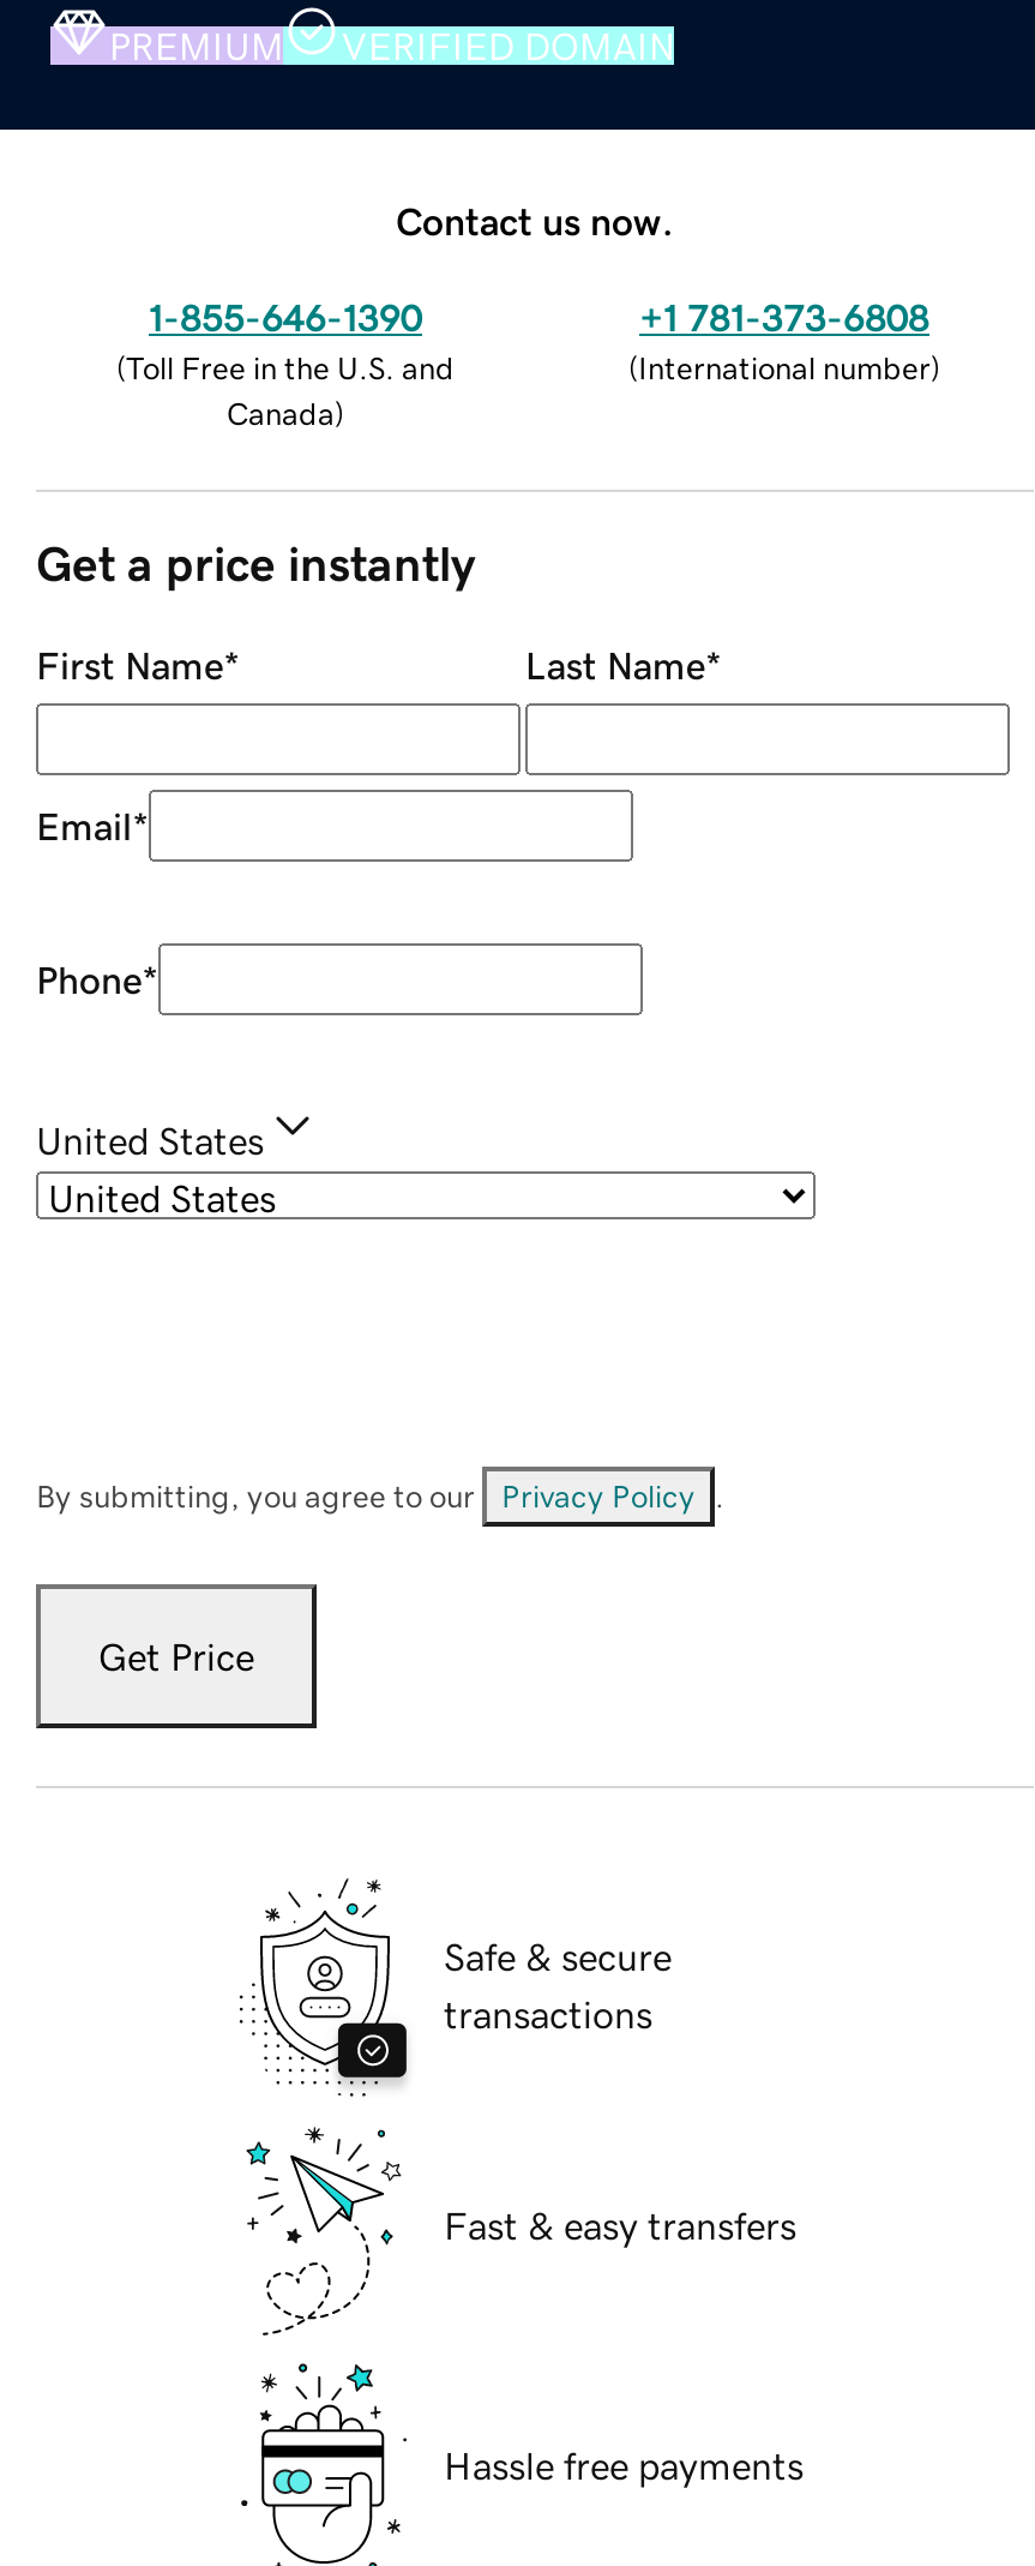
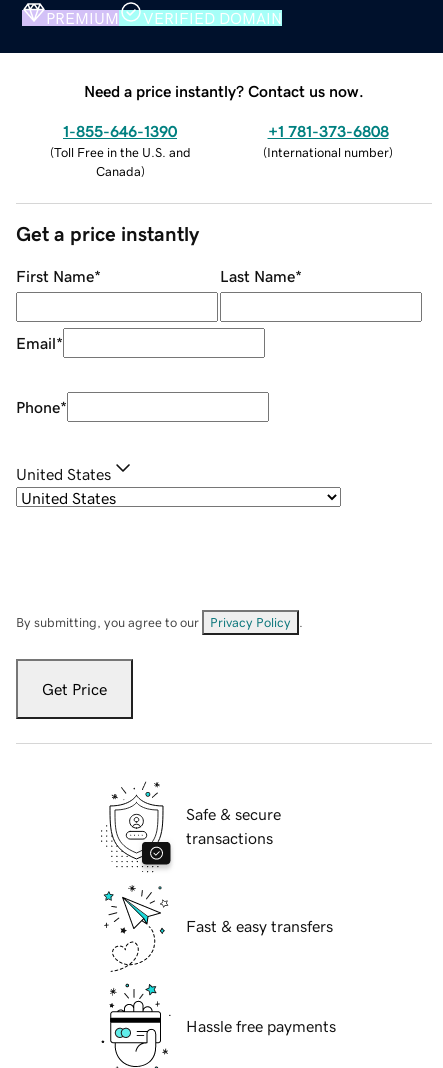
[396,201,674,239] Contact us now. -> [84,83,364,99] Need a price instantly? Contact us now.

